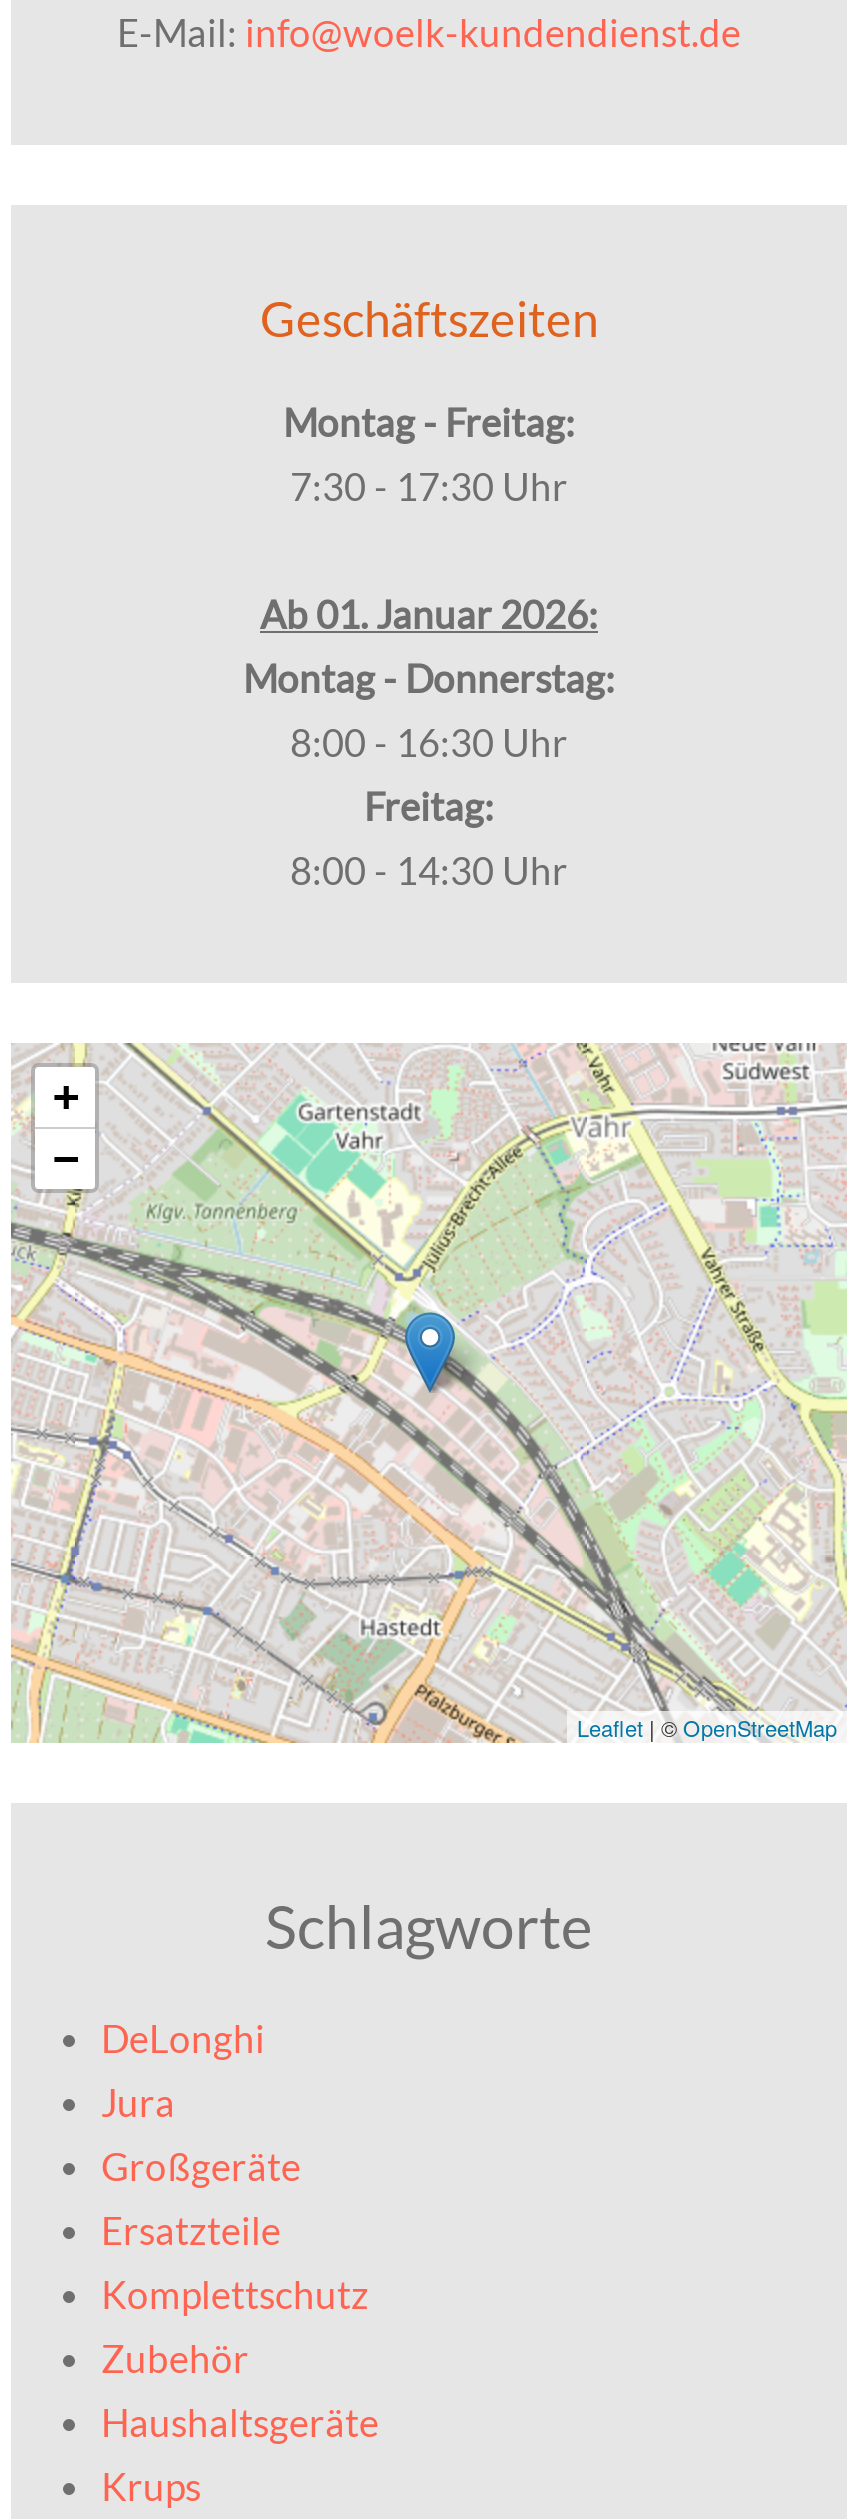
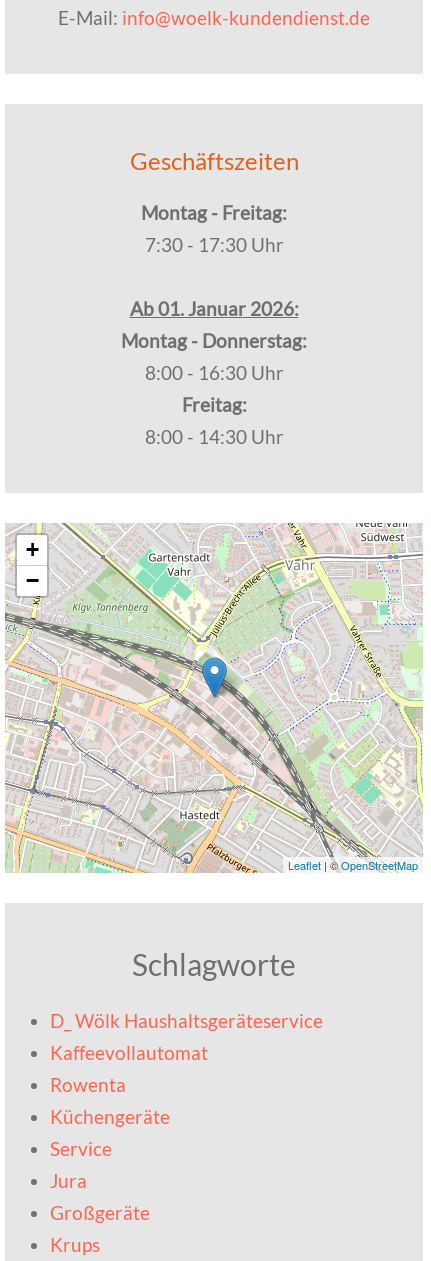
[101,2015,265,2061] DeLonghi -> [50,1009,323,1160] D_ Wölk Haushaltsgeräteservice | Kaffeevollautomat | Rowenta | Küchengeräte | Service
moved [101,2079,301,2189] -> [50,1169,150,1224]: Jura | Großgeräte
[101,2207,379,2445] Ersatzteile | Komplettschutz | Zubehör | Haushaltsgeräte -> none

